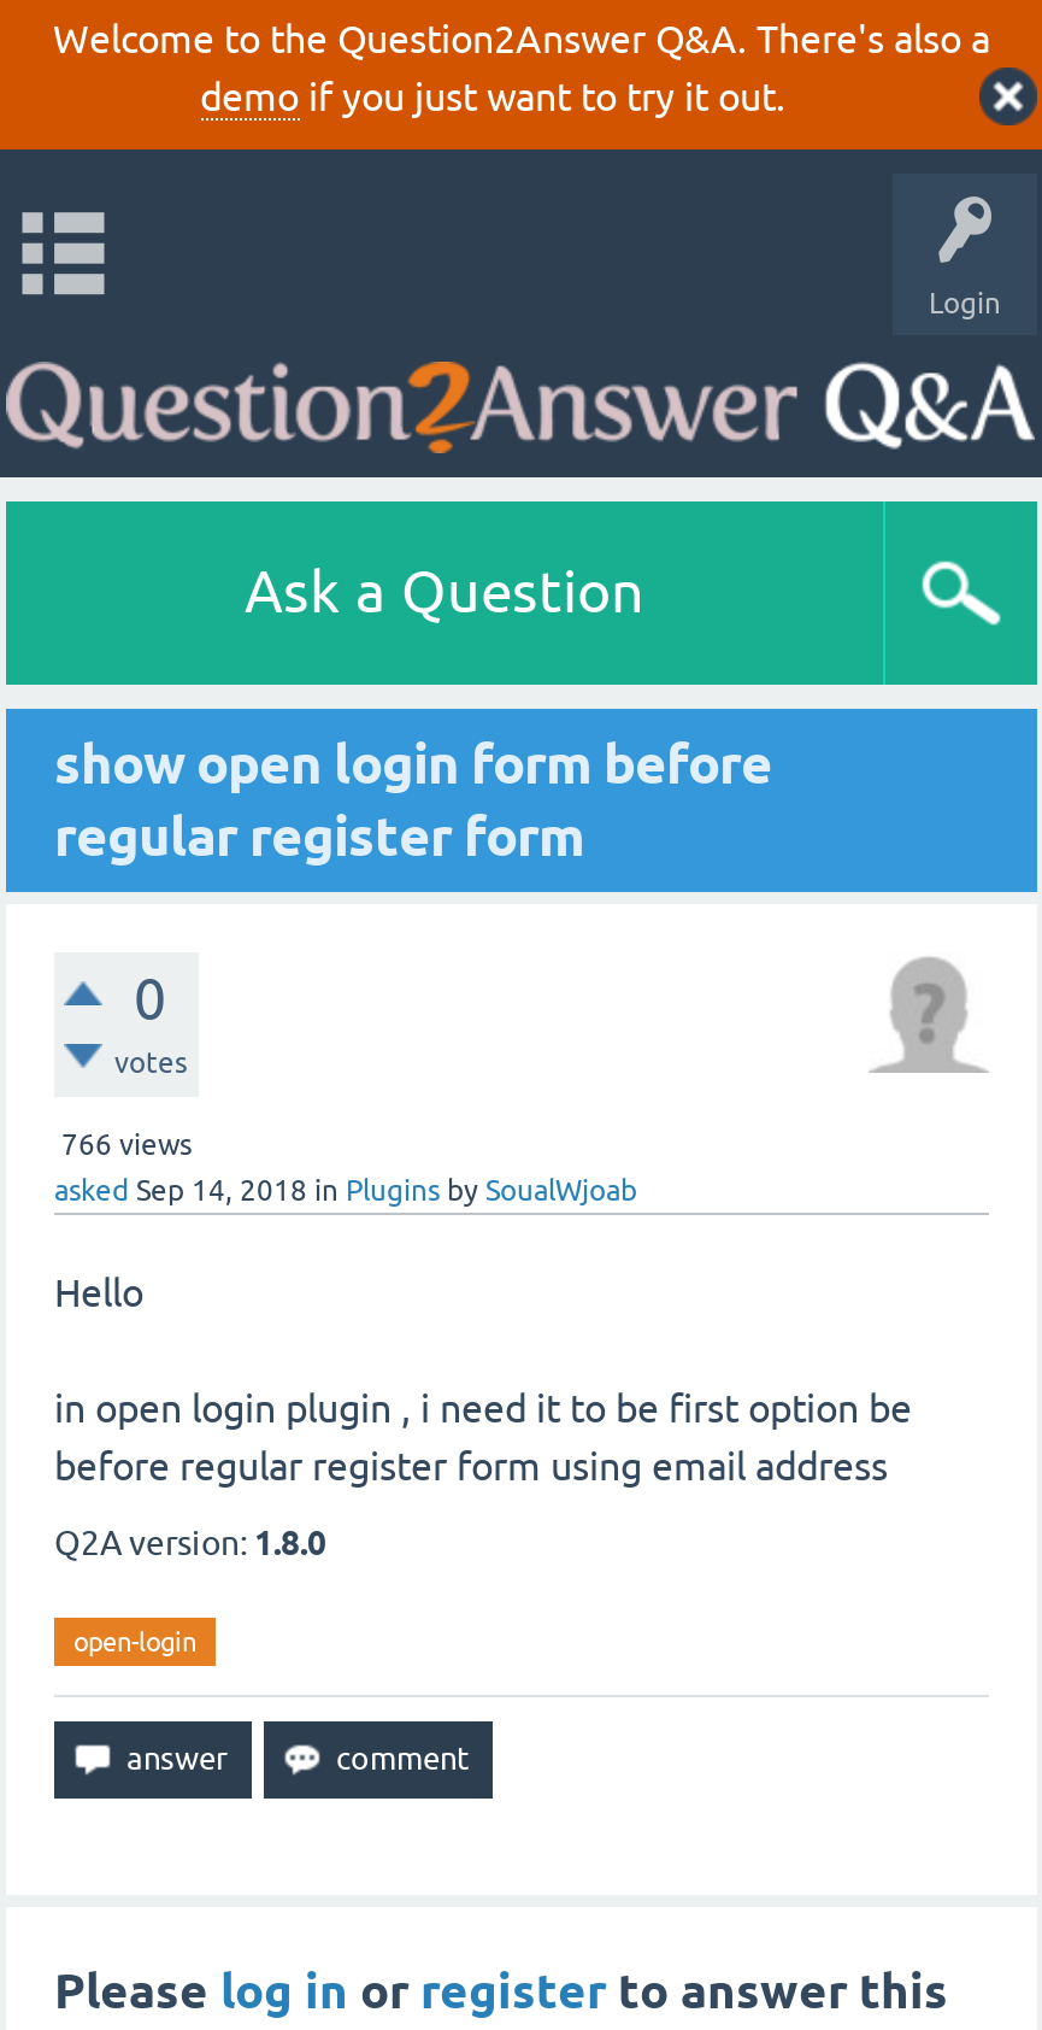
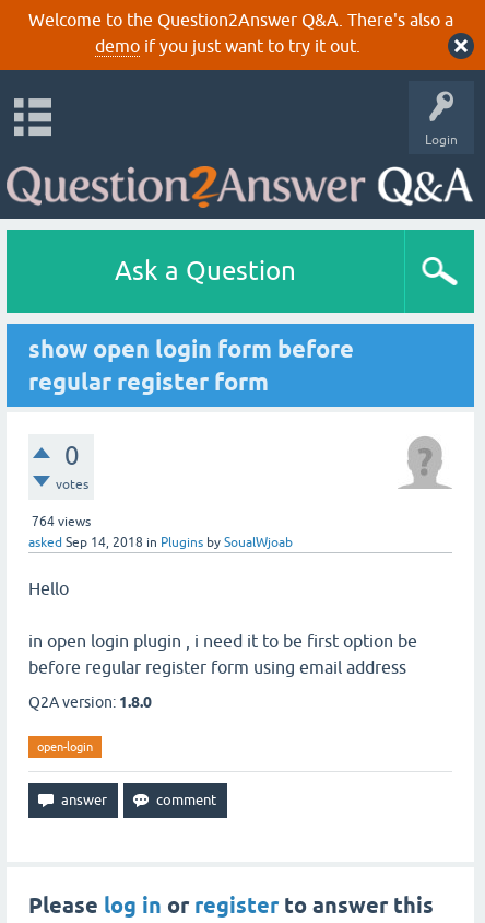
[61,1128,192,1162] 766 views -> [32,514,91,529] 764 views

